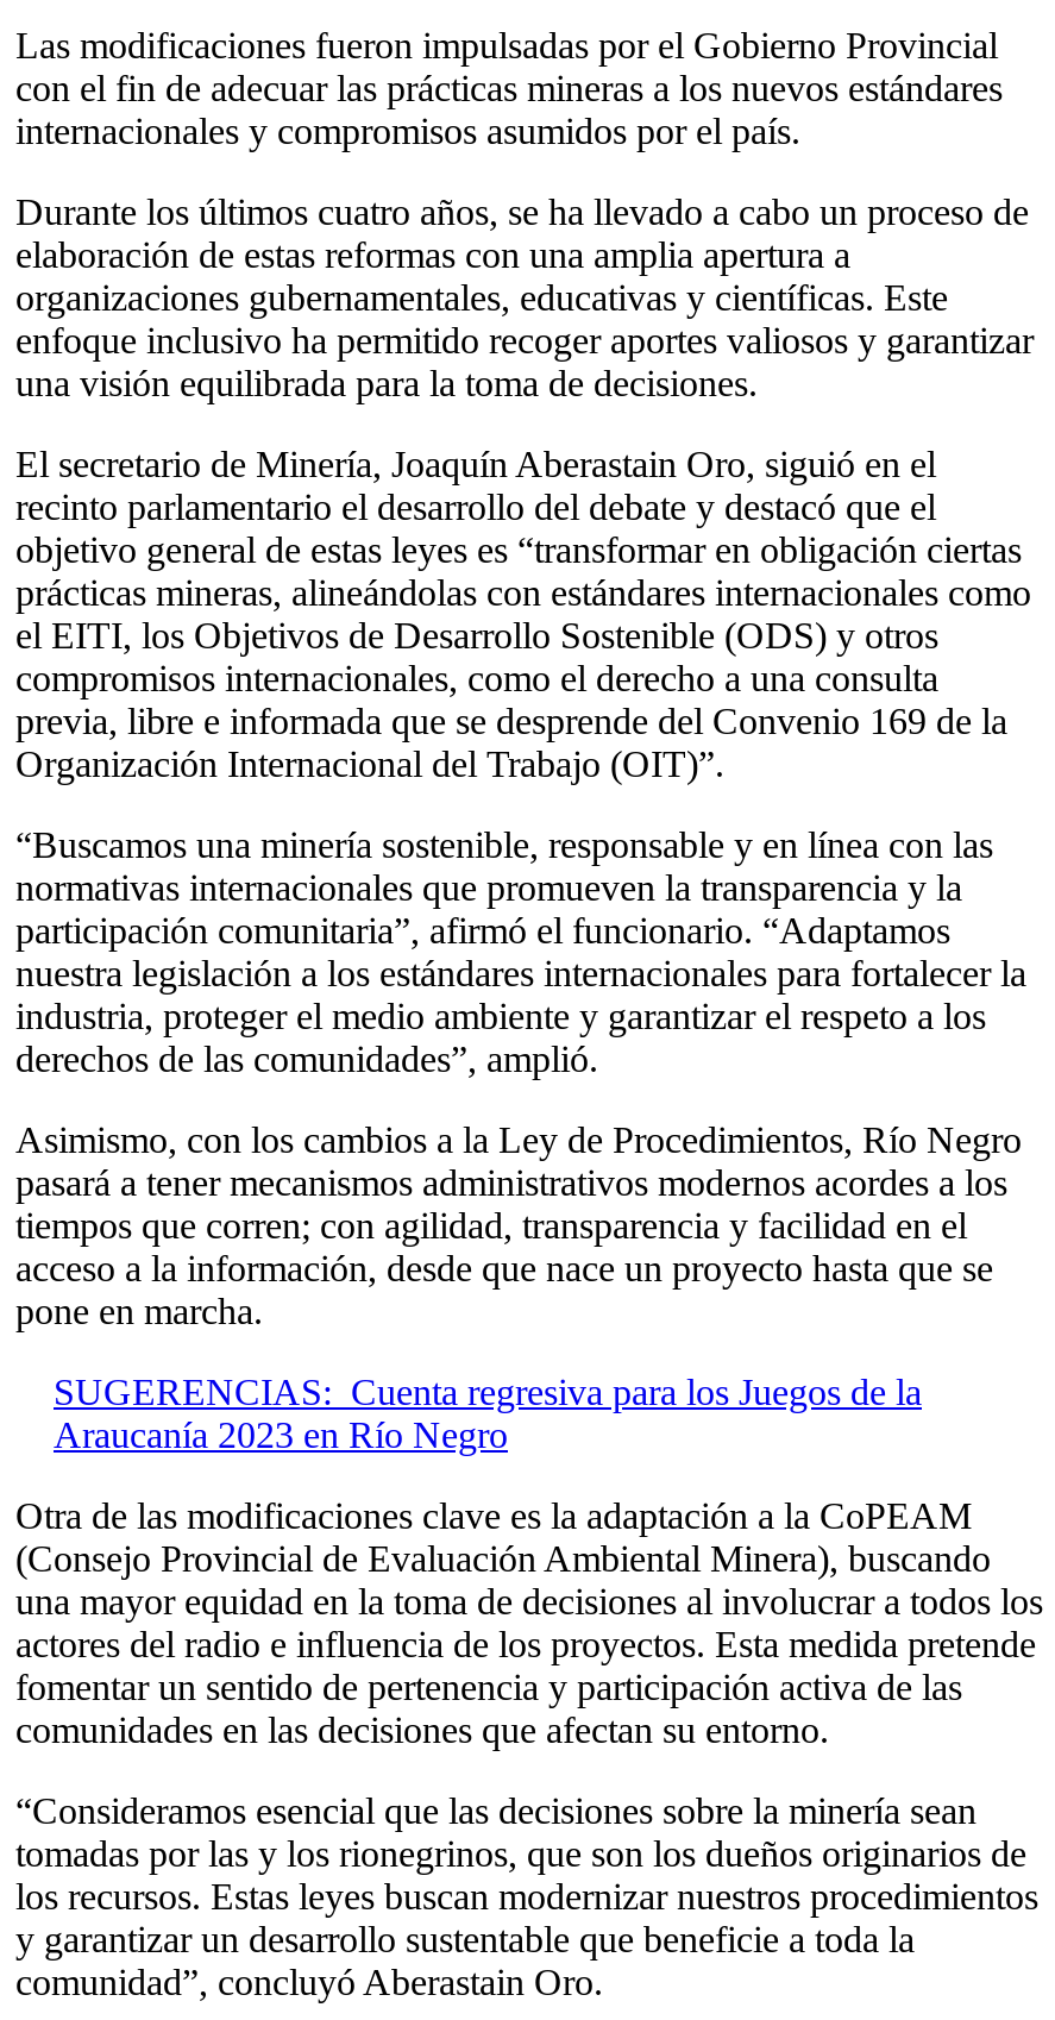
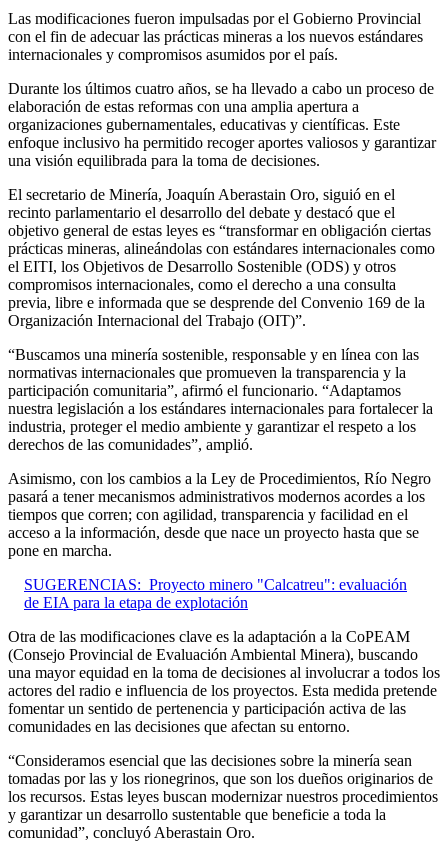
[54,1371,922,1454] SUGERENCIAS: Cuenta regresiva para los Juegos de la | Araucanía 2023 en Río Negro -> [24,576,407,611] SUGERENCIAS: Proyecto minero "Calcatreu": evaluación | de EIA para la etapa de explotación

